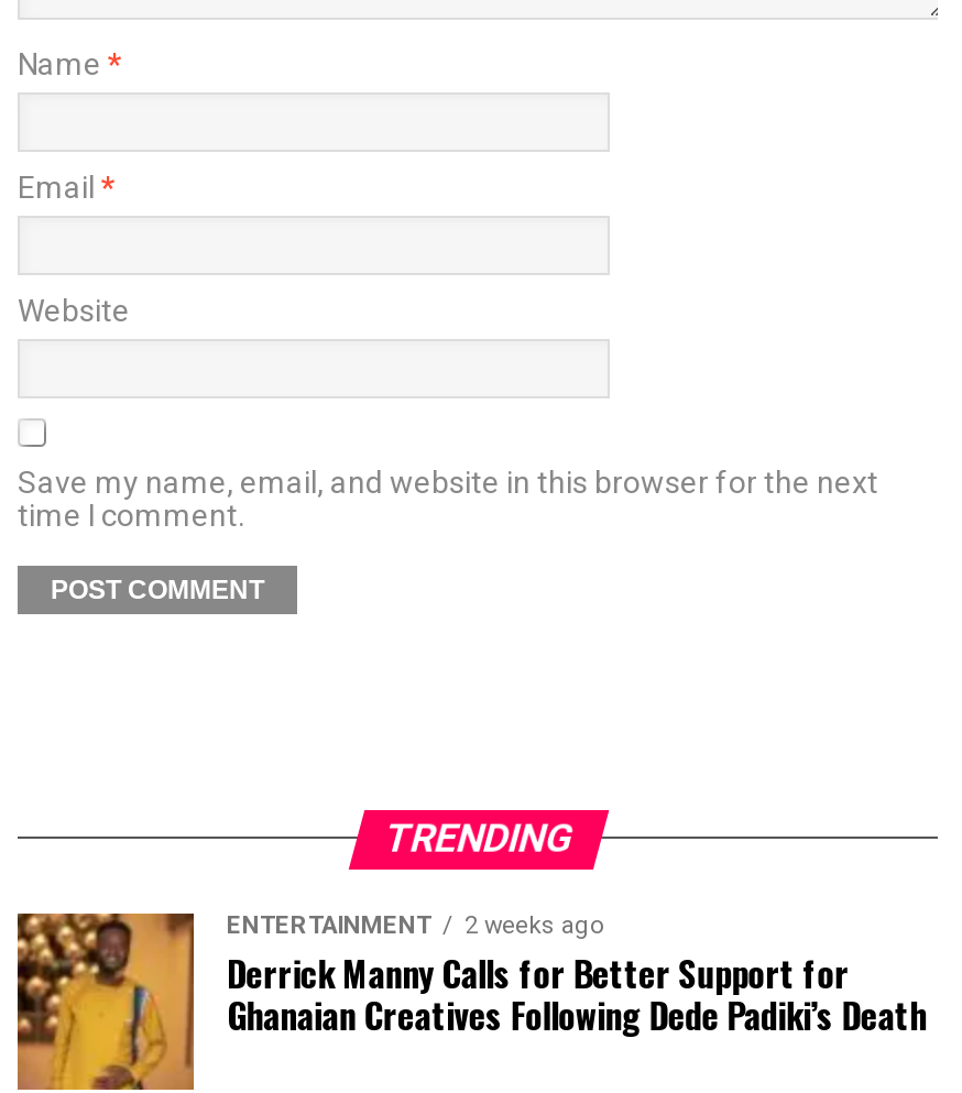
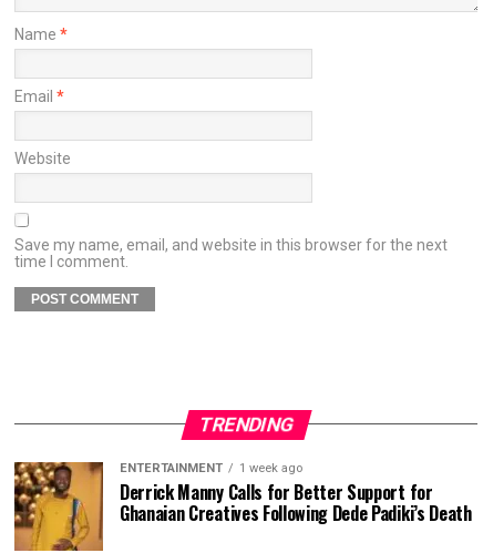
[227,911,603,939] ENTERTAINMENT 2 weeks ago -> [120,461,302,475] ENTERTAINMENT 1 week ago

